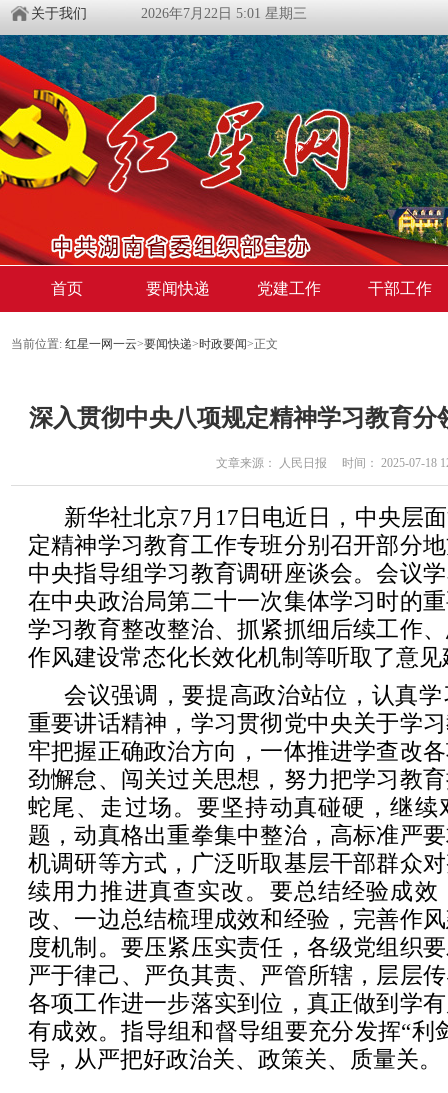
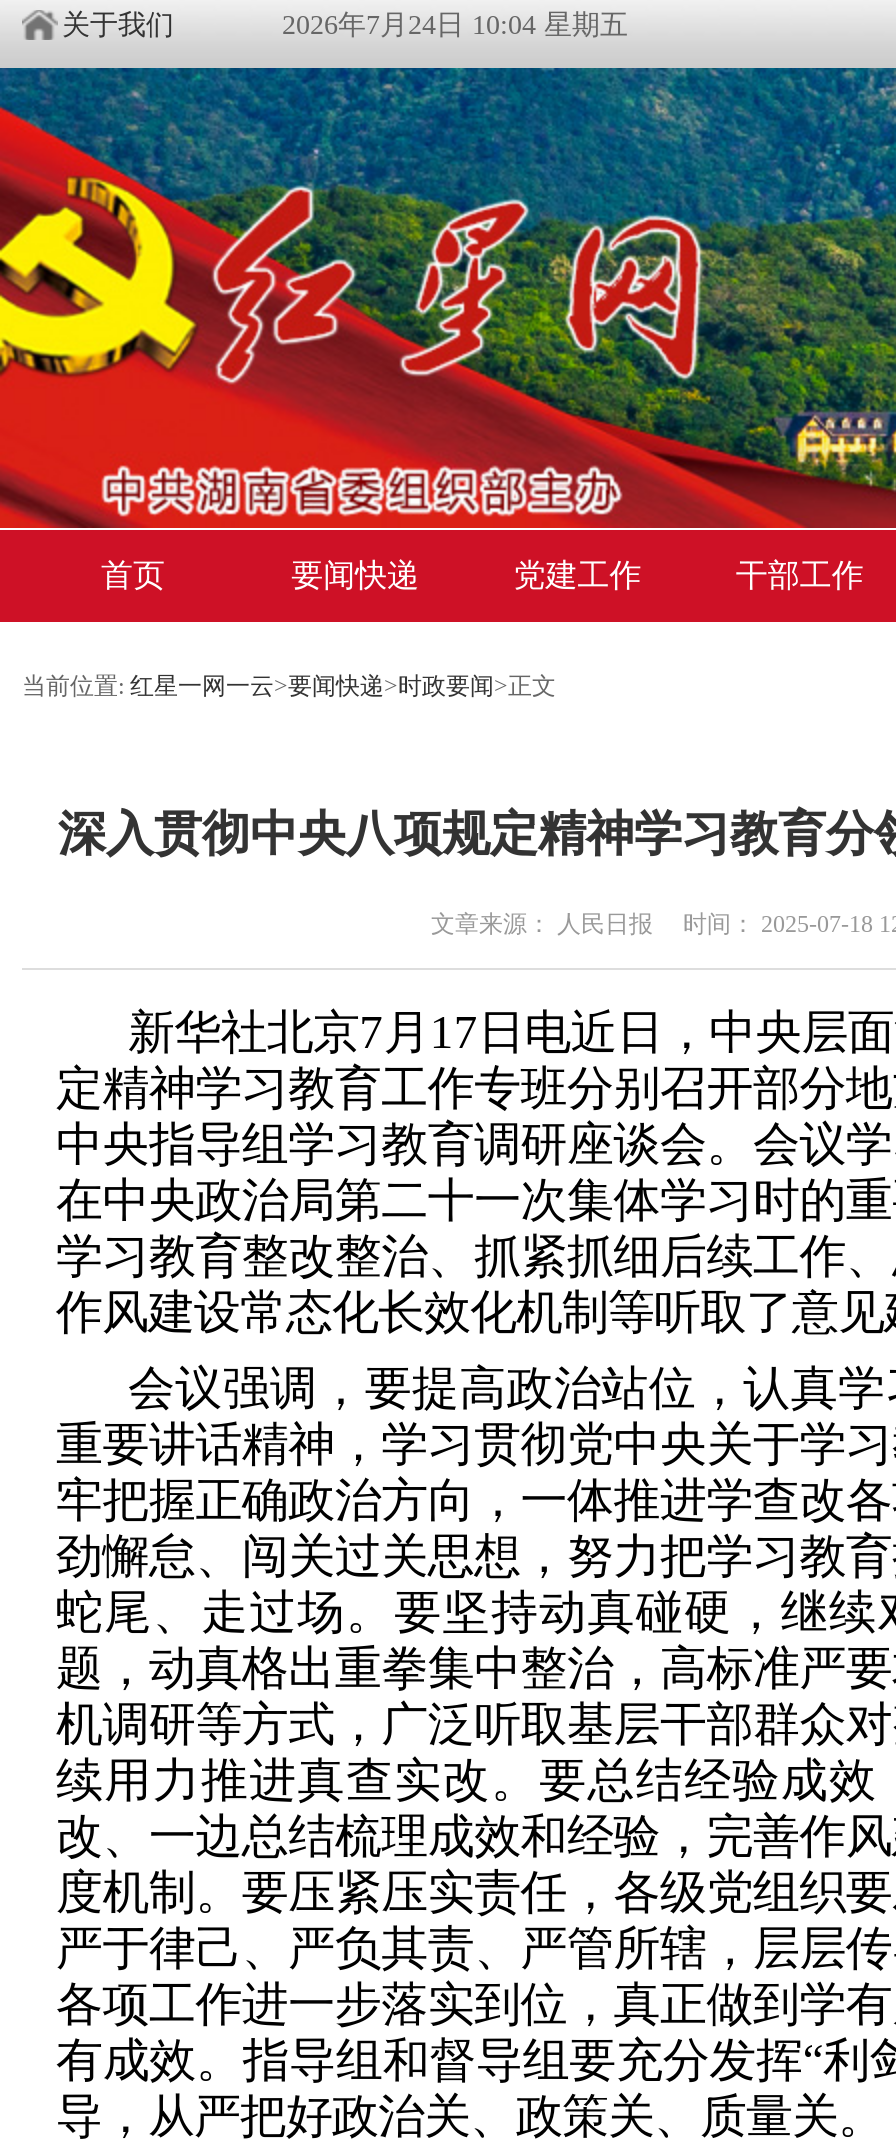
[141,6,307,21] 2026年7月22日 5:01 星期三 -> [282,10,628,40] 2026年7月24日 10:04 星期五

